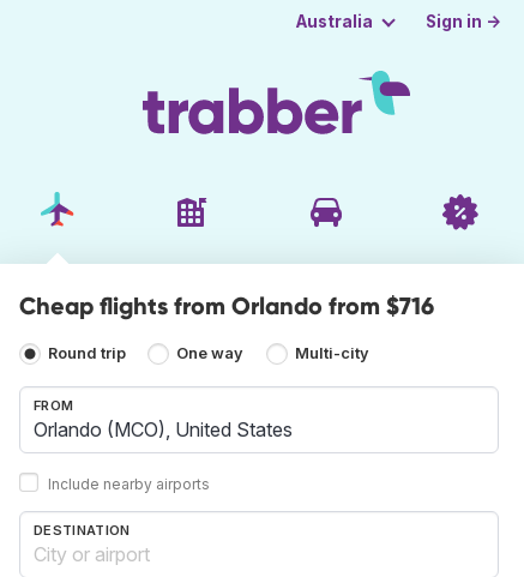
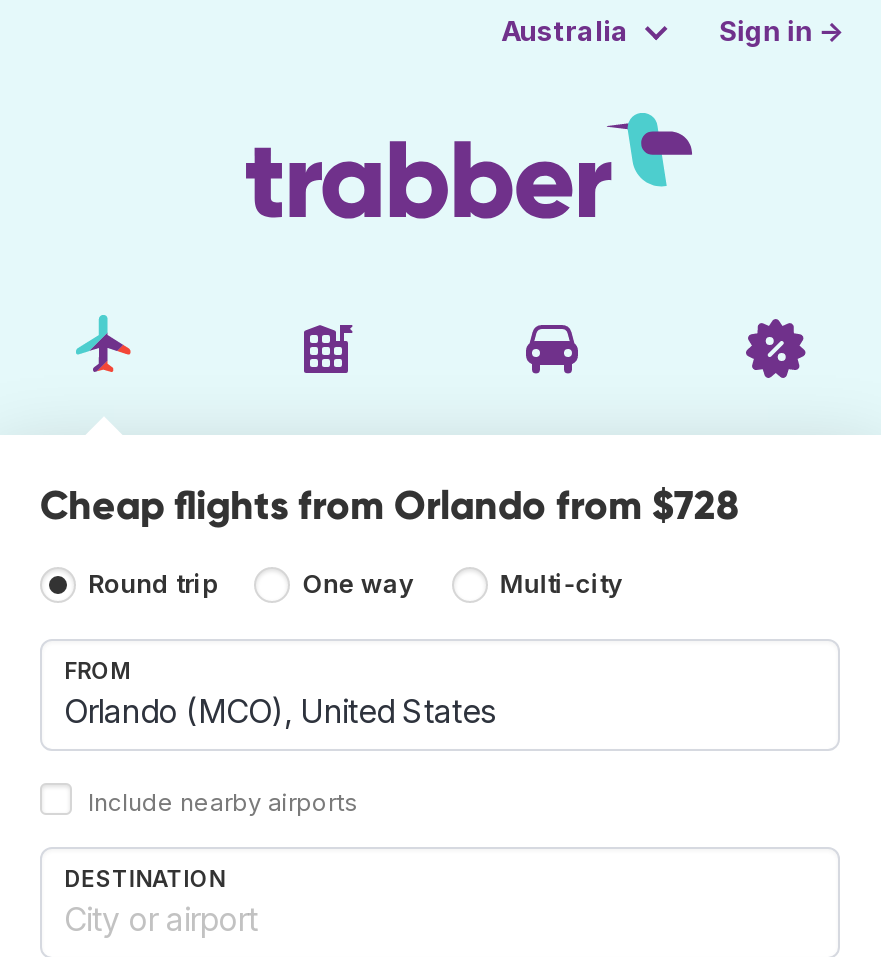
[19,291,434,320] Cheap flights from Orlando from $716 -> [40,480,738,528] Cheap flights from Orlando from $728

